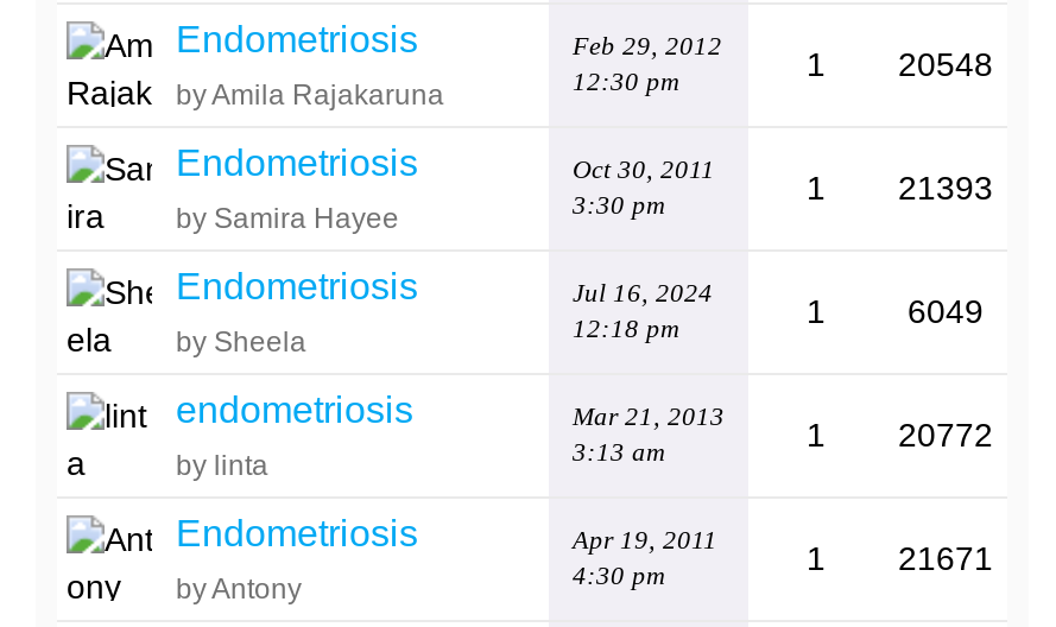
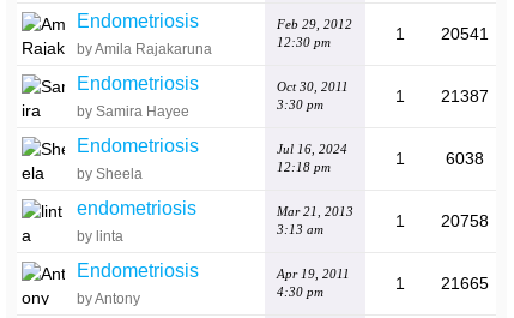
[807,45,993,83] 1 20548 -> [395,24,489,43] 1 20541
[807,169,993,207] 1 21393 -> [395,86,489,106] 1 21387
[908,292,984,330] 6049 -> [446,149,484,168] 6038
[807,416,993,454] 1 20772 -> [395,211,489,230] 1 20758
[807,539,993,577] 1 21671 -> [395,274,489,293] 1 21665

